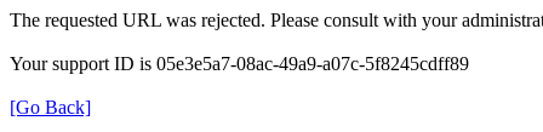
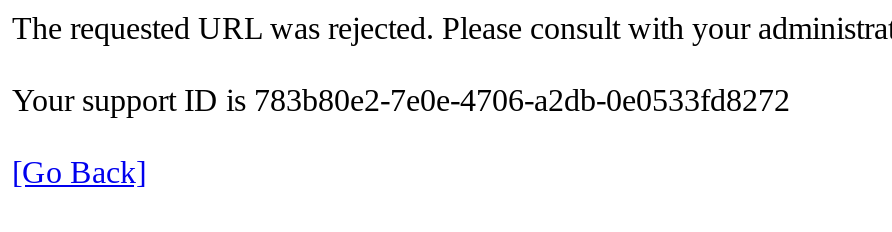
[10,53,469,74] Your support ID is 05e3e5a7-08ac-49a9-a07c-5f8245cdff89 -> [12,83,790,117] Your support ID is 783b80e2-7e0e-4706-a2db-0e0533fd8272

